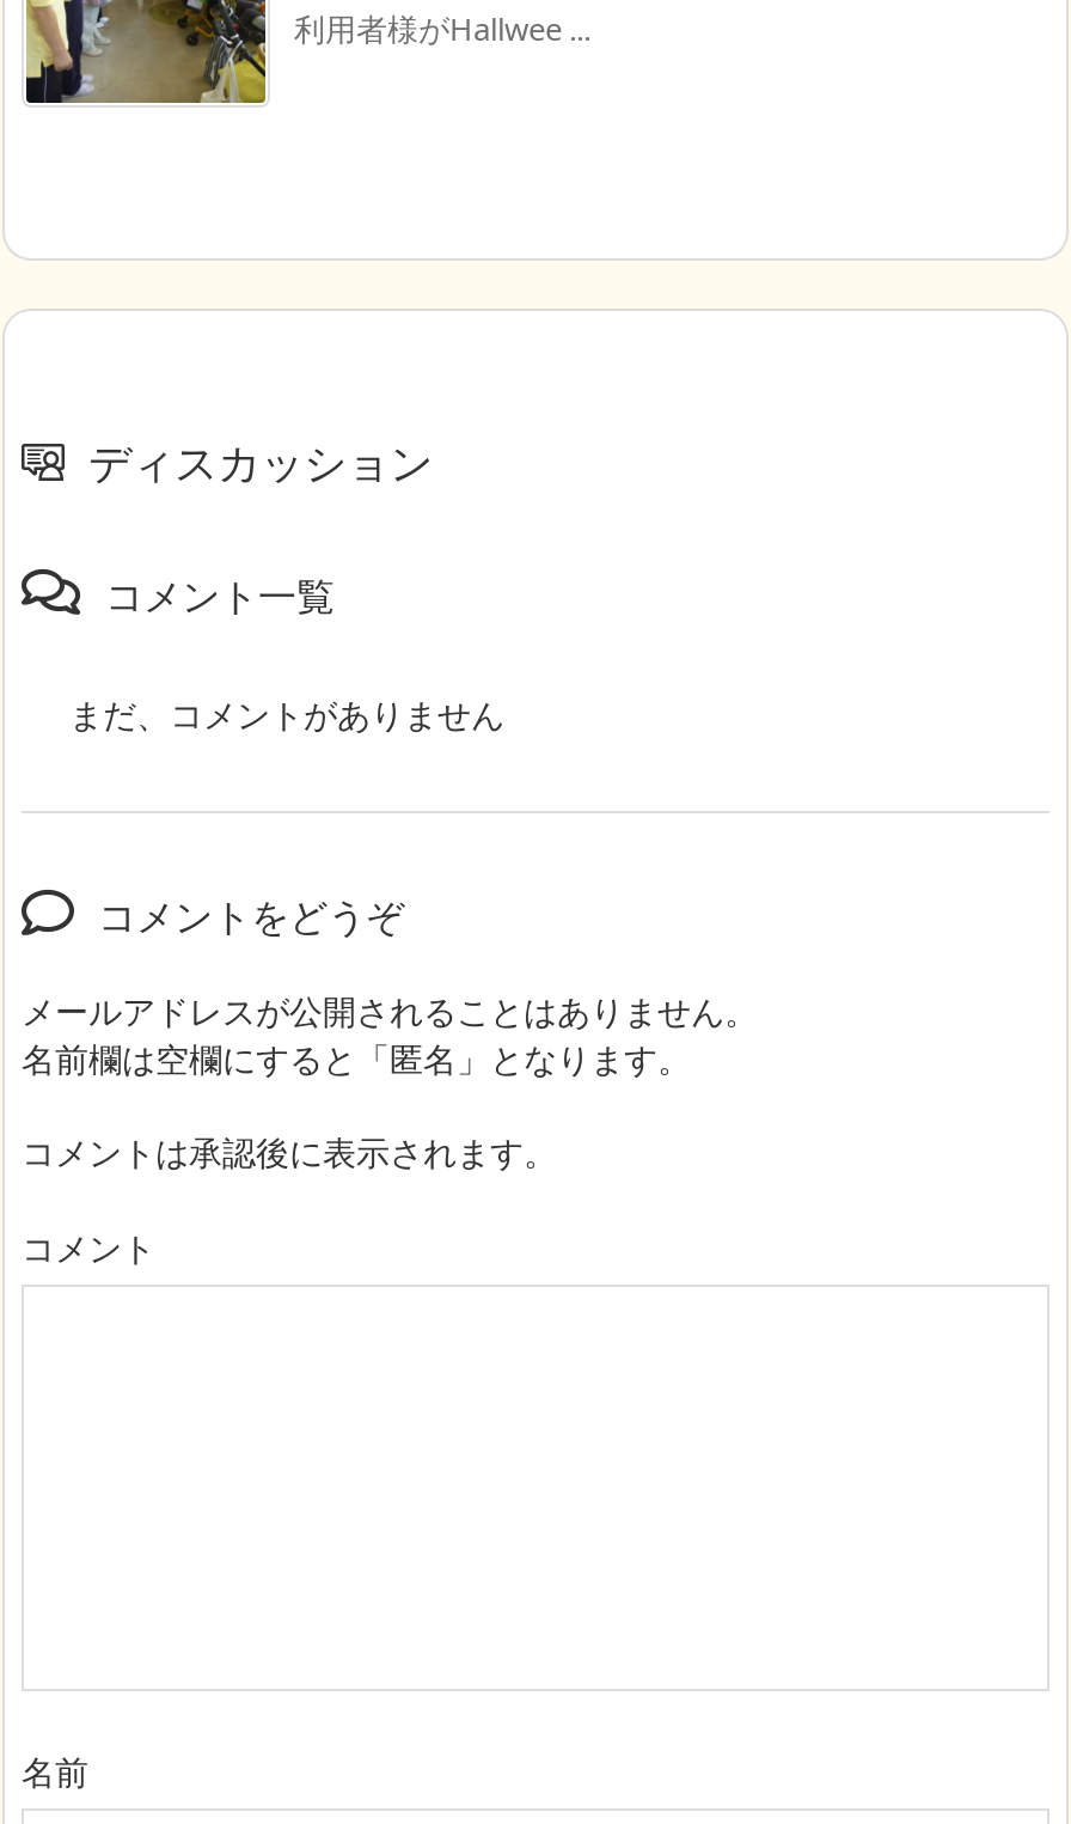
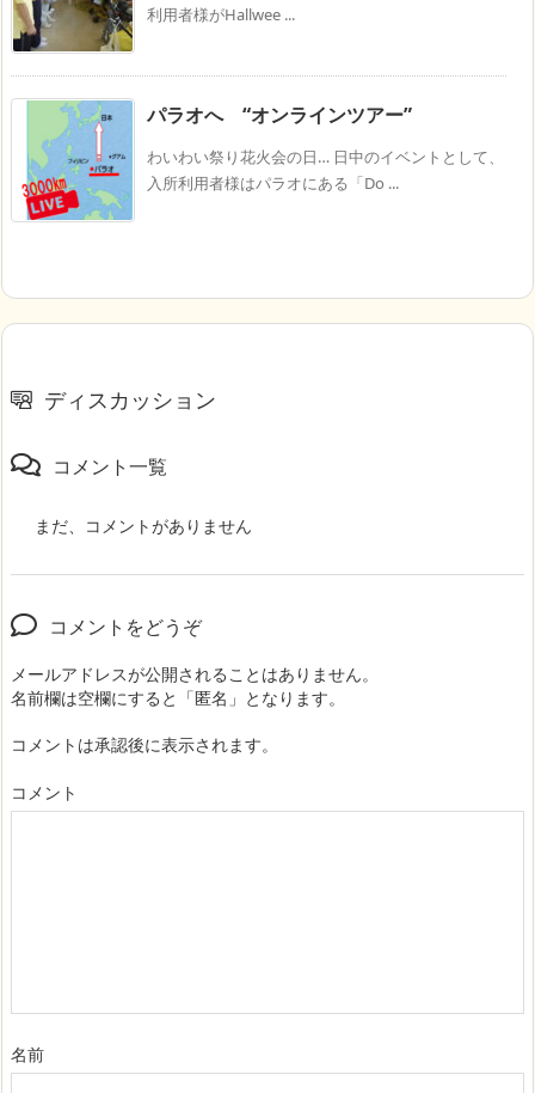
none -> [20,98,504,221] [image] | パラオへ “オンラインツアー” | わいわい祭り花火会の日… 日中のイベントとして、 | 入所利用者様はパラオにある「Do ...

